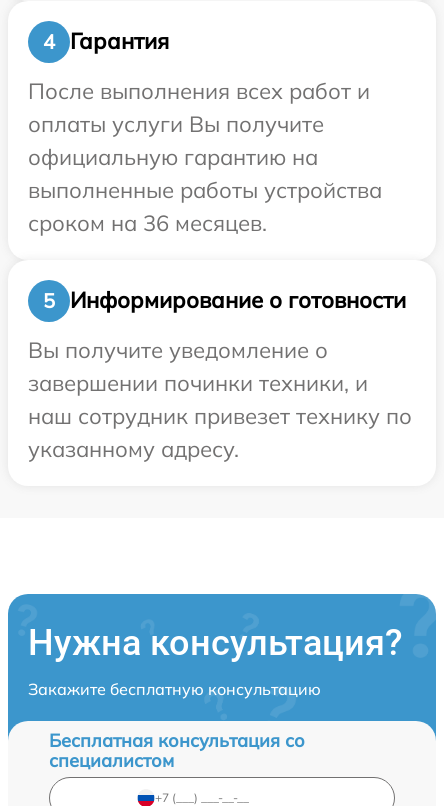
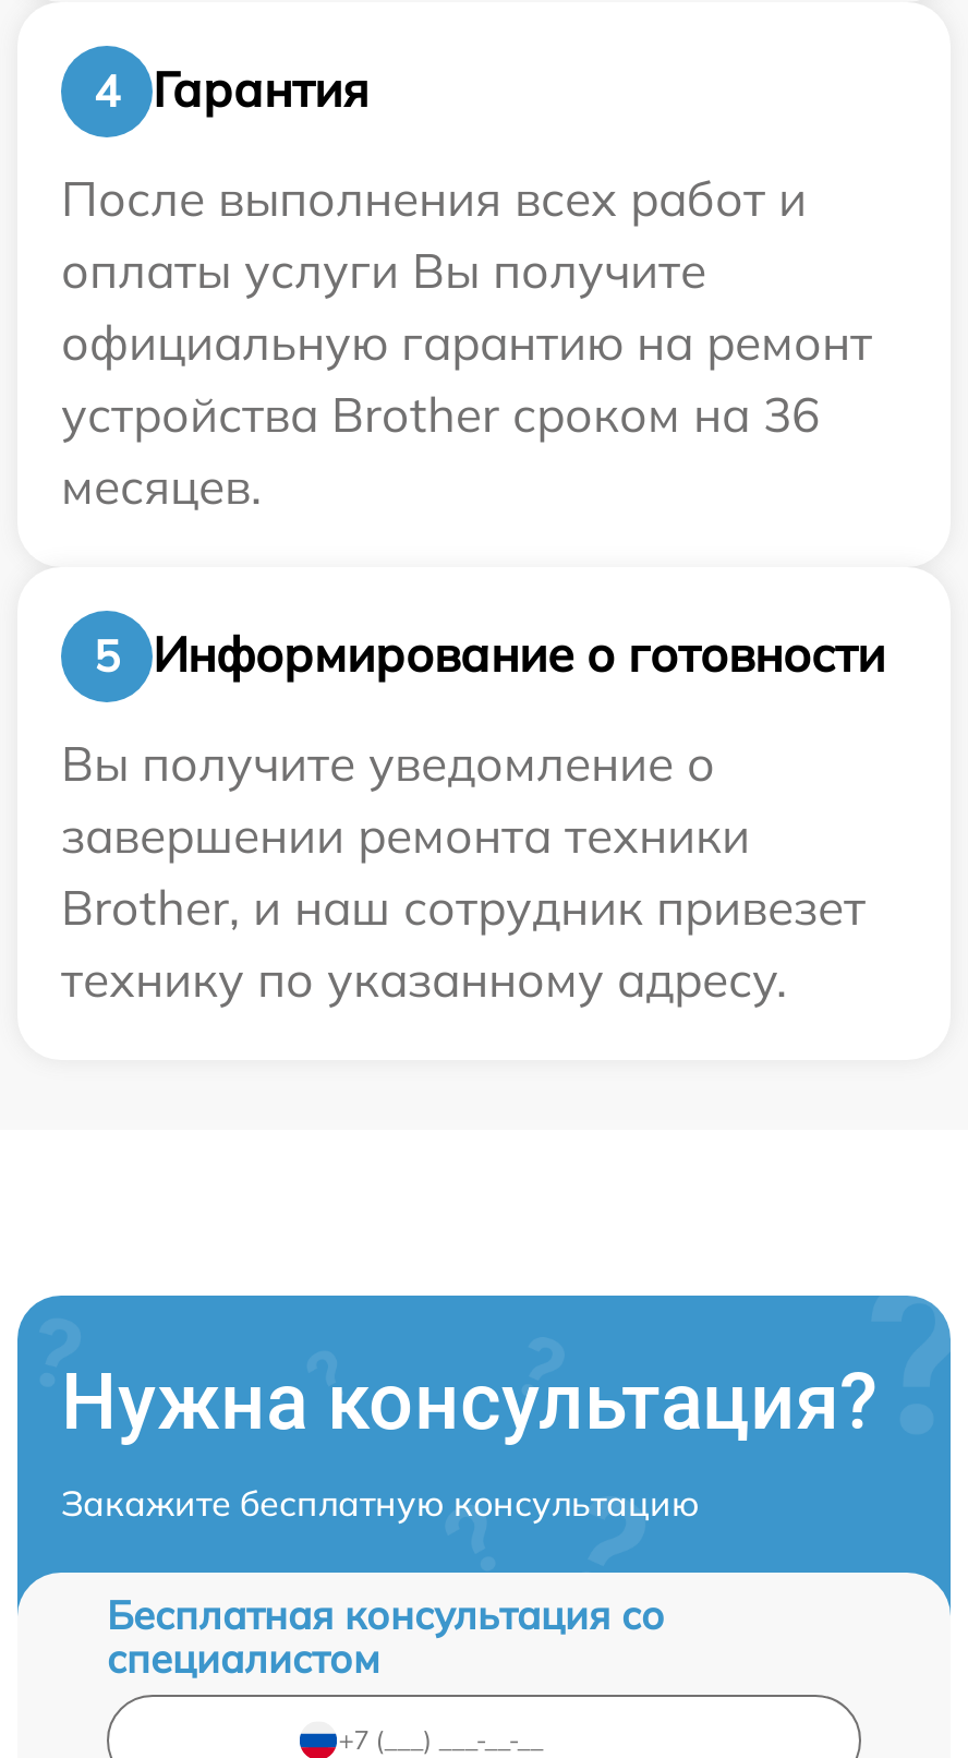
[28,142,382,236] официальную гарантию на | выполненные работы устройства | сроком на 36 месяцев. -> [61,311,872,516] официальную гарантию на ремонт | устройства Brother сроком на 36 | месяцев.
[28,368,412,462] завершении починки техники, и | наш сотрудник привезет технику по | указанному адресу. -> [61,804,866,1009] завершении ремонта техники | Brother, и наш сотрудник привезет | технику по указанному адресу.

